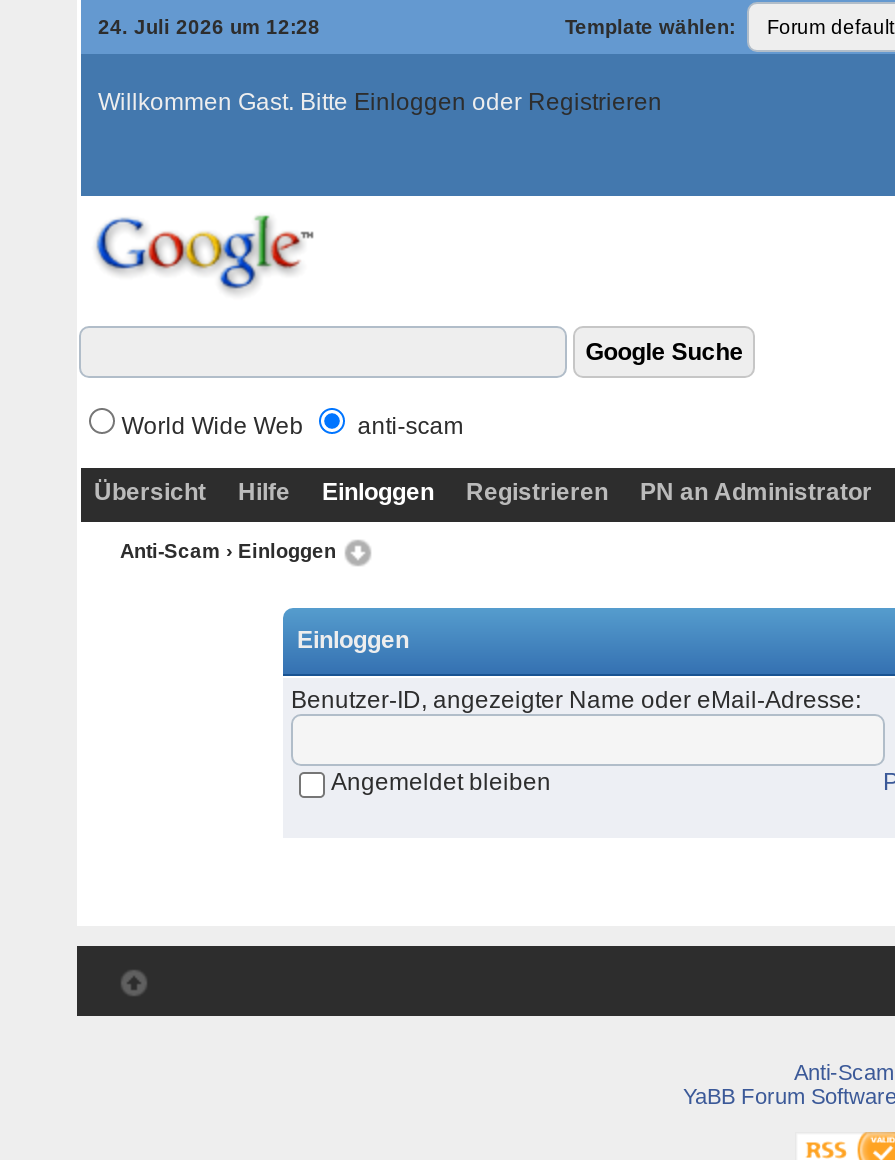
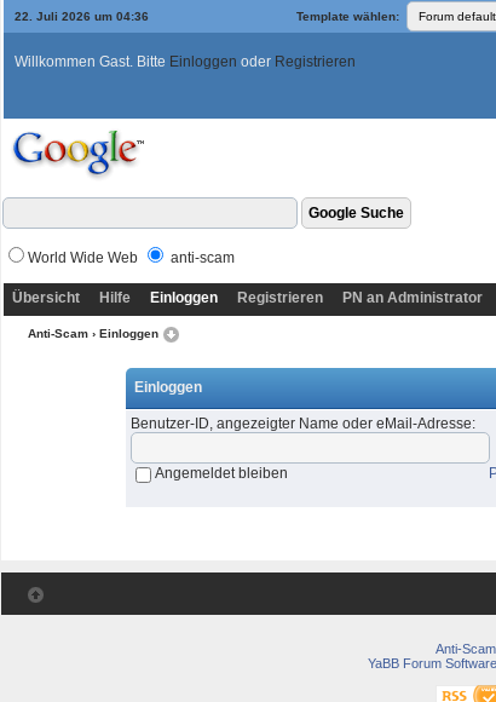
[98,16,320,38] 24. Juli 2026 um 12:28 -> [14,10,148,23] 22. Juli 2026 um 04:36

